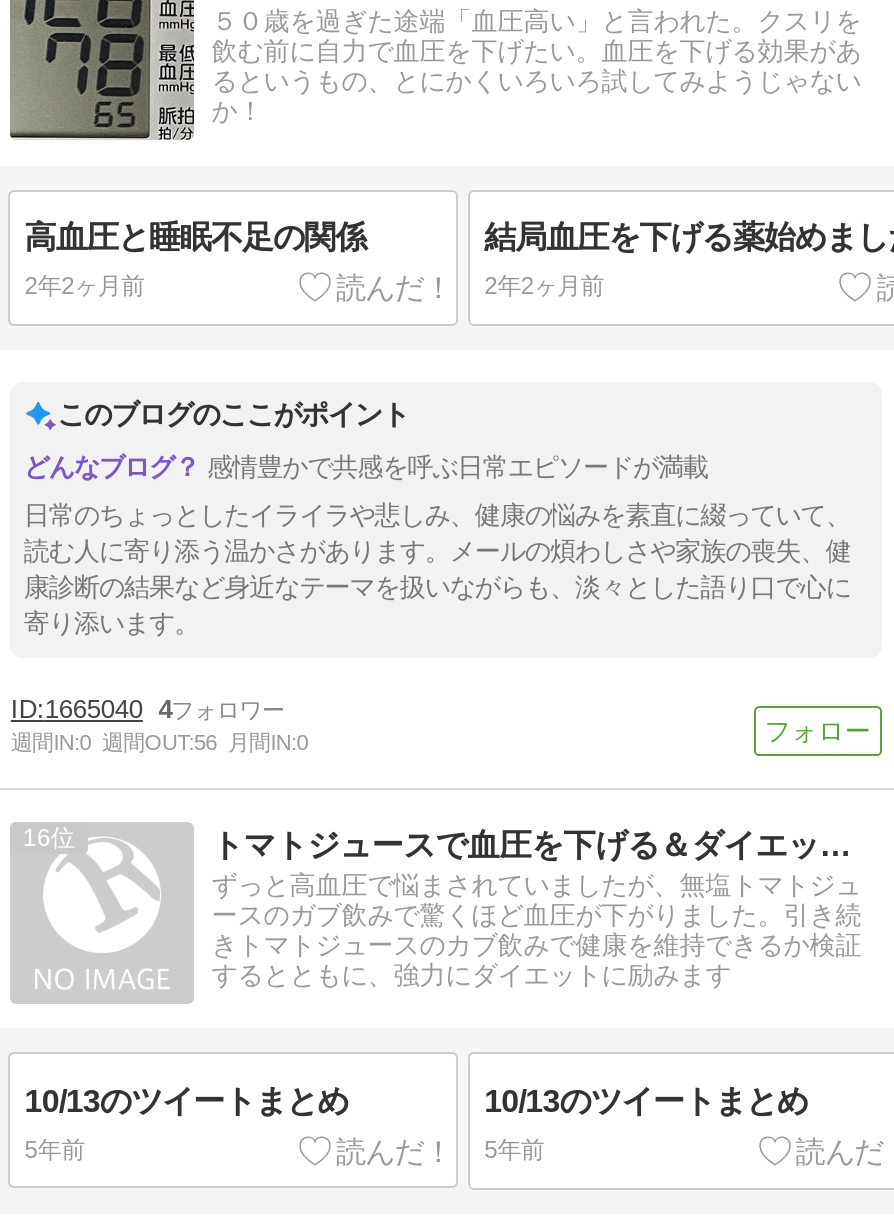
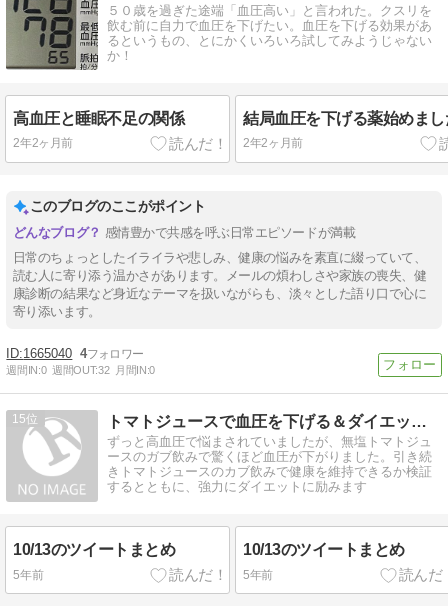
[11,729,308,753] 週間IN:0 週間OUT:56 月間IN:0 -> [6,364,155,376] 週間IN:0 週間OUT:32 月間IN:0
[23,824,51,852] 16 -> [12,412,26,426] 15

